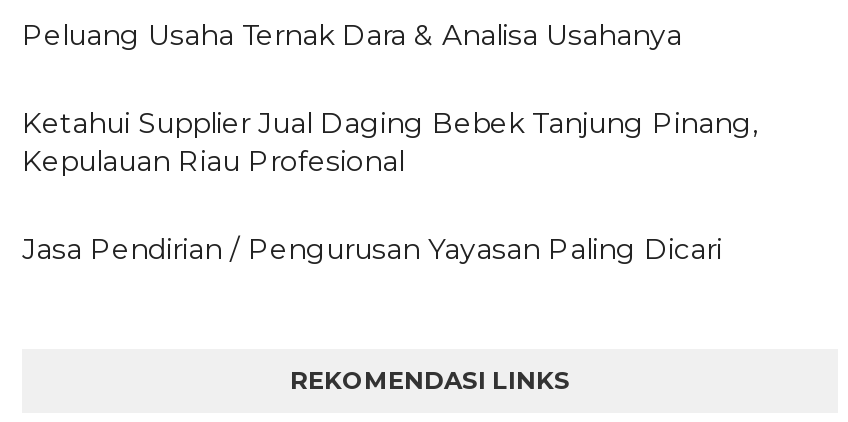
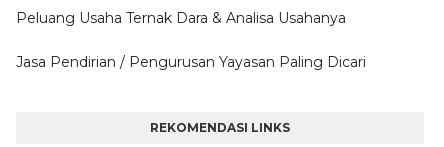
[22,105,758,179] Ketahui Supplier Jual Daging Bebek Tanjung Pinang, | Kepulauan Riau Profesional -> none

